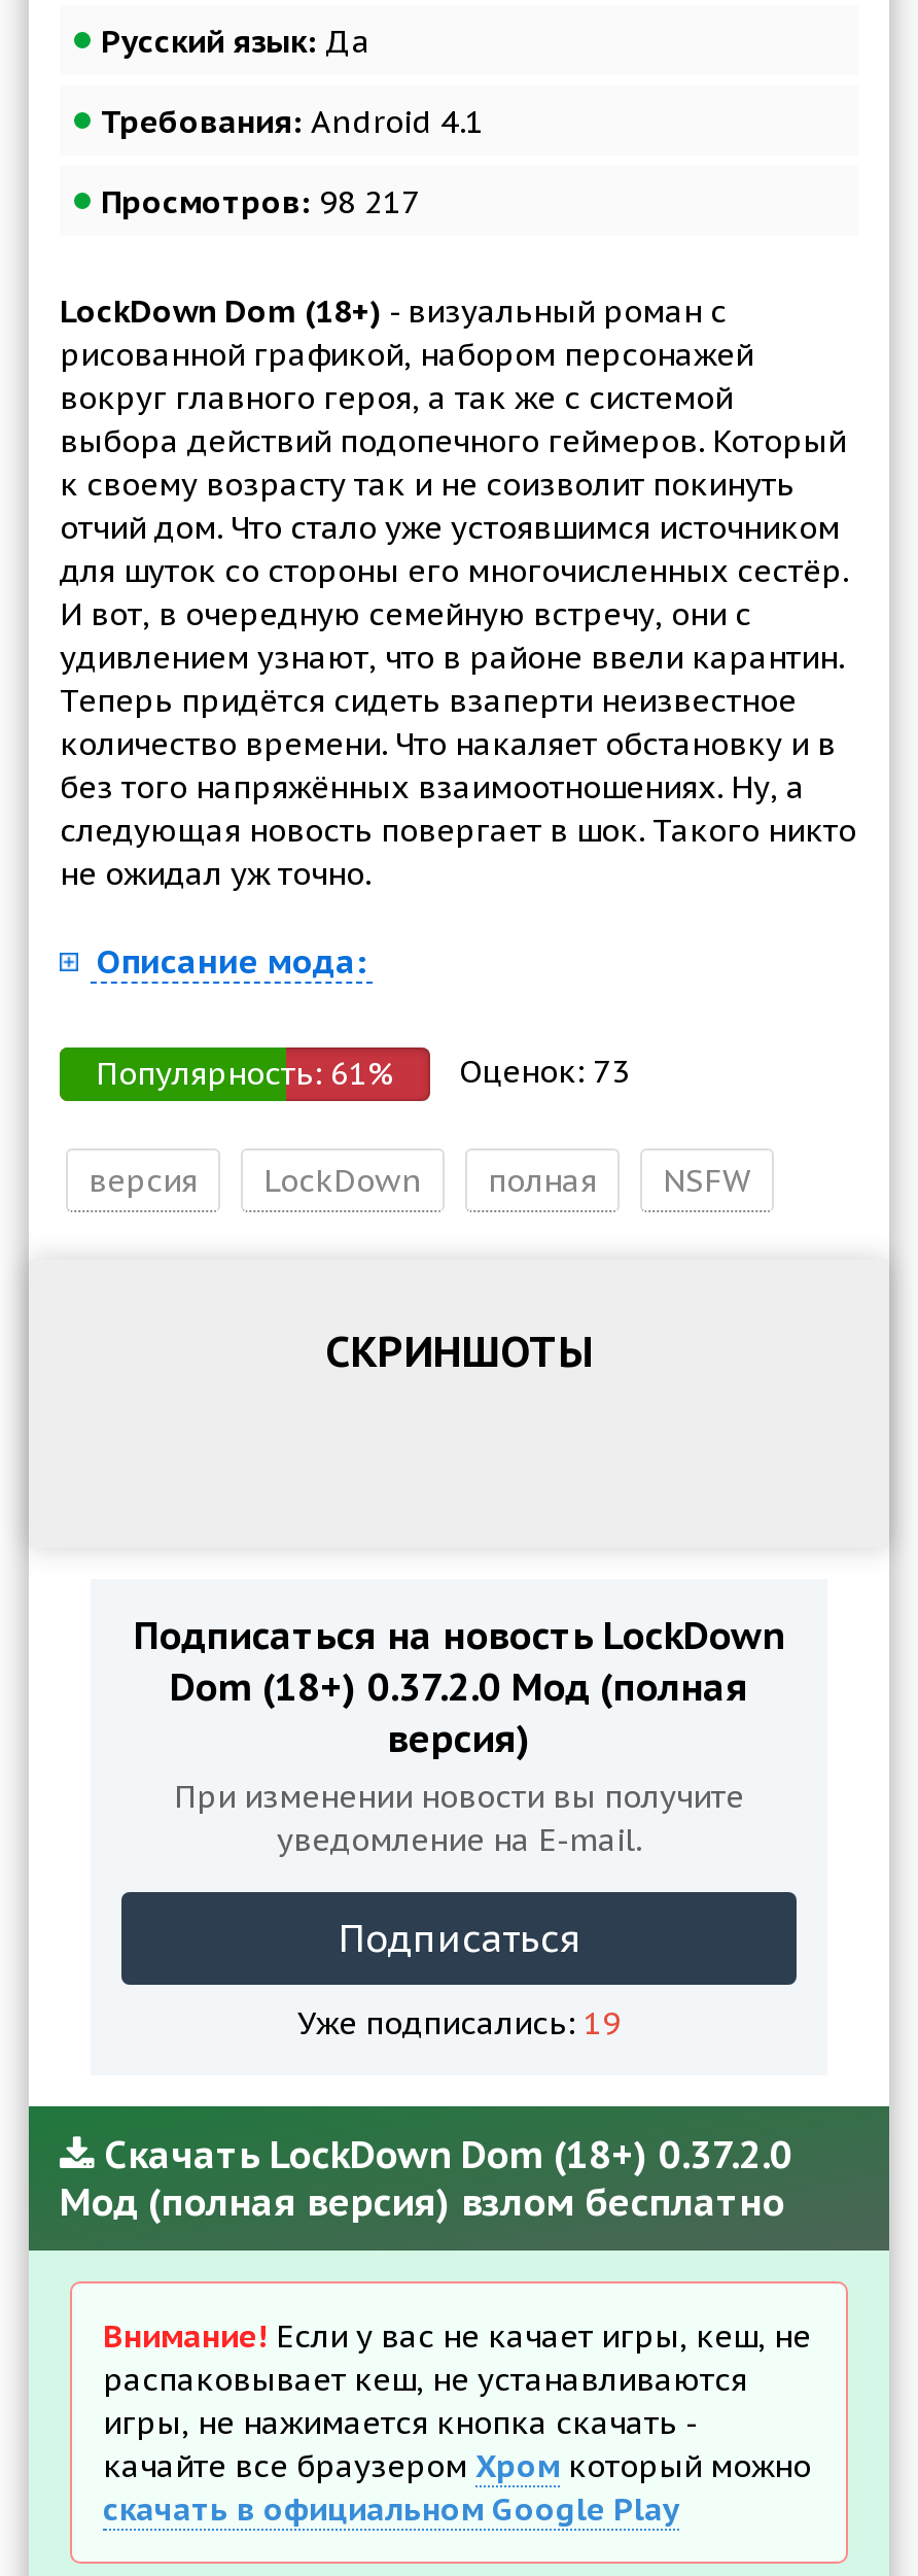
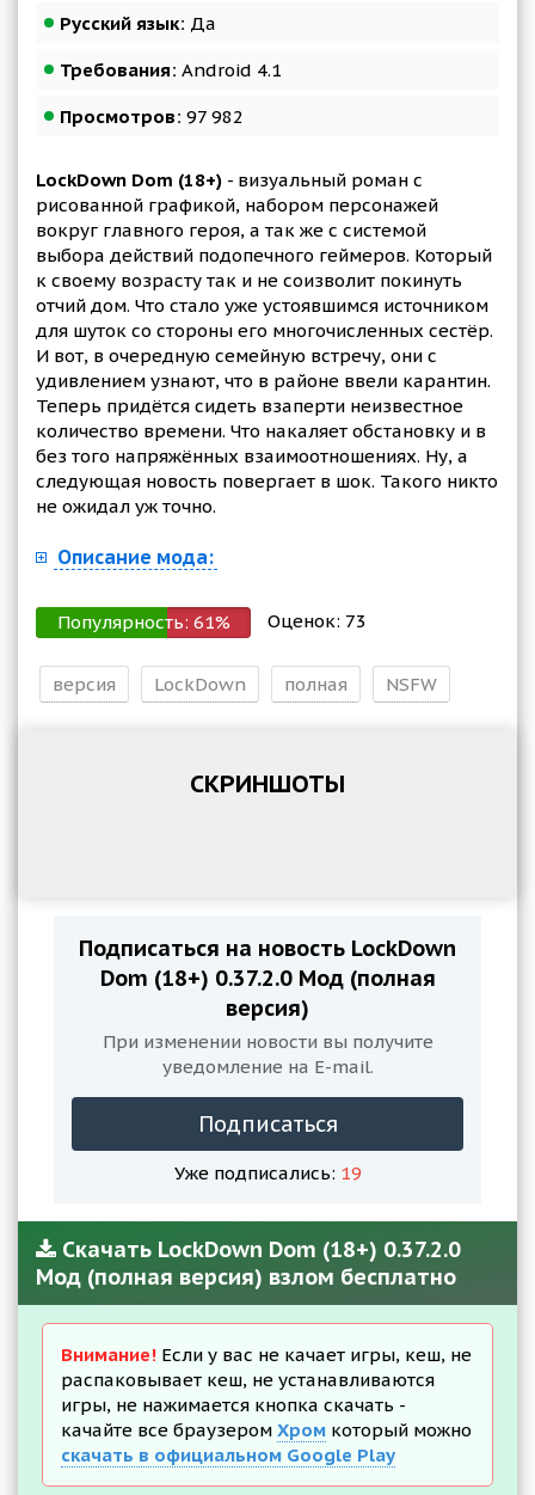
[101,182,420,221] Просмотров: 98 217 -> [60,105,244,128] Просмотров: 97 982

